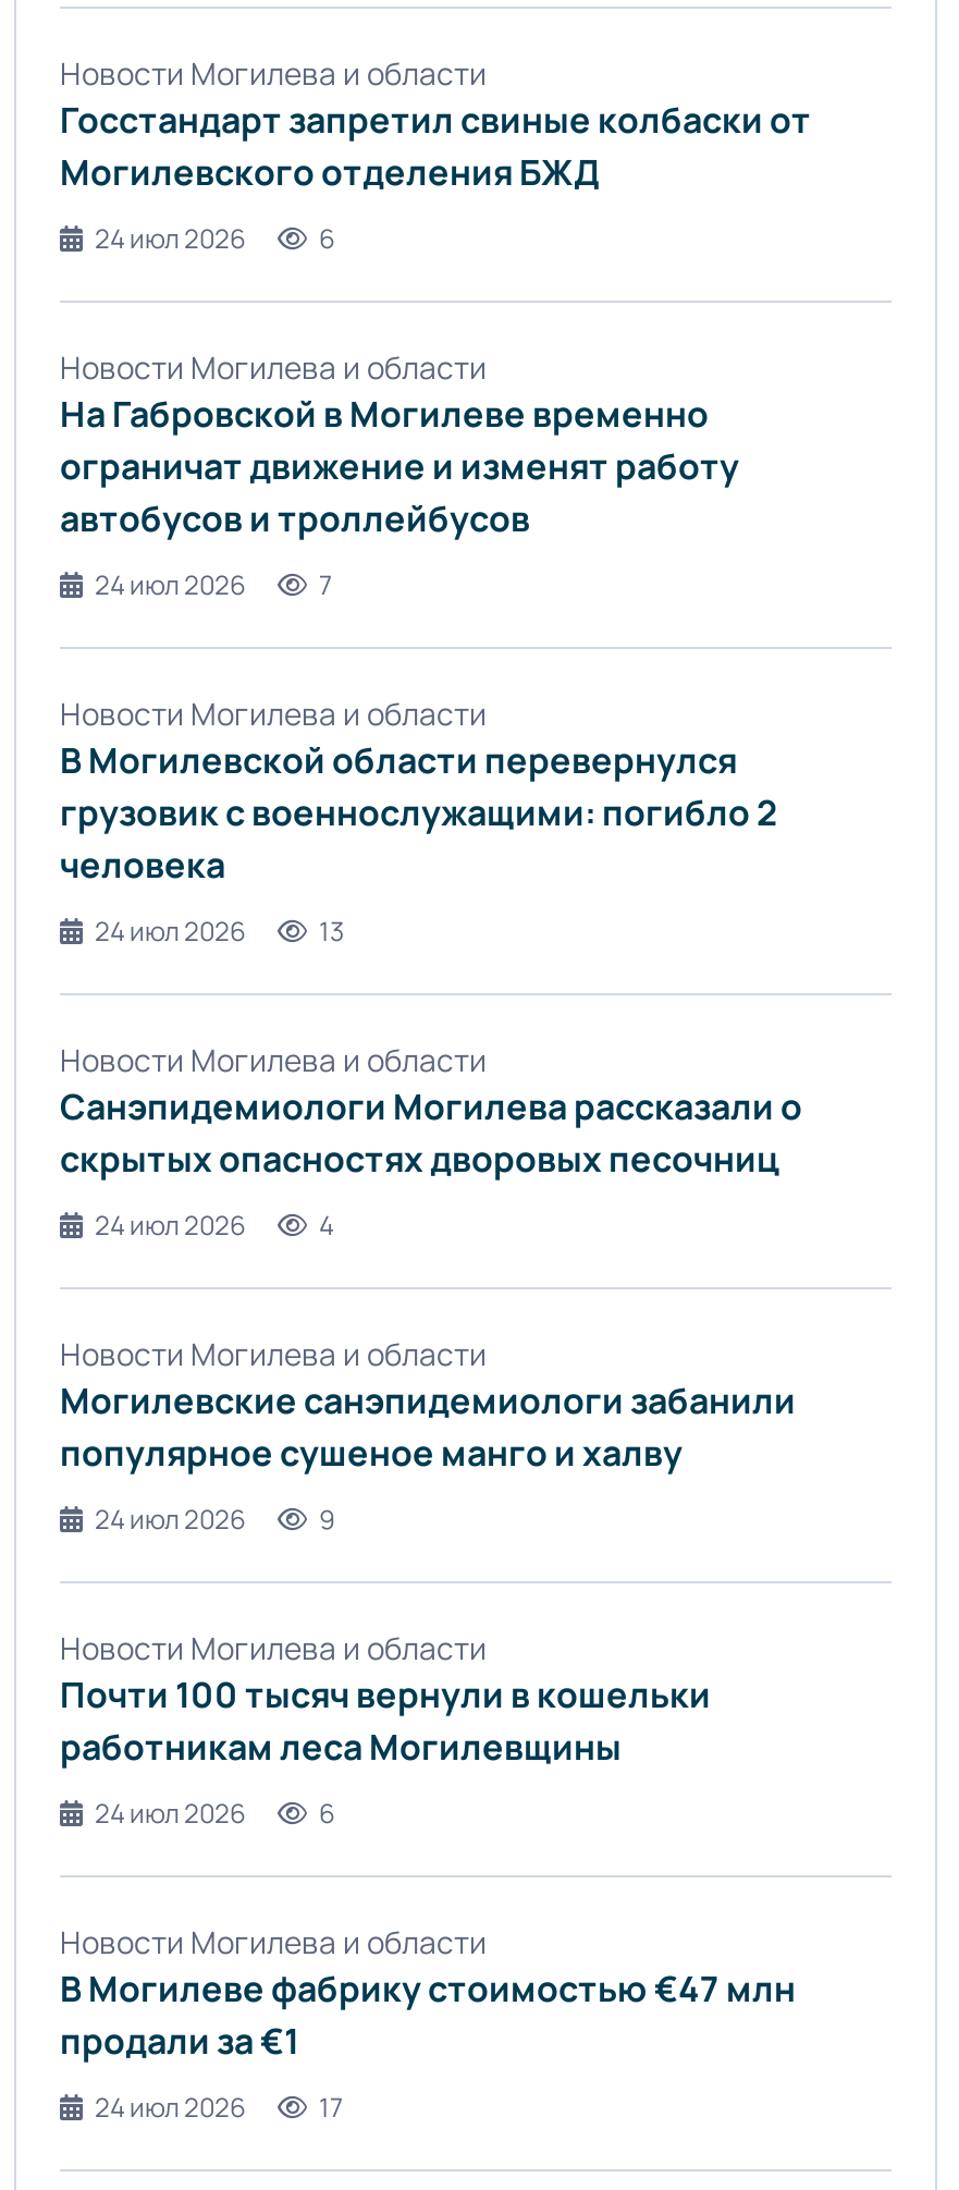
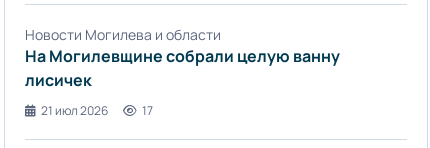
[60,95,811,2125] Госстандарт запретил свиные колбаски от | Могилевского отделения БЖД | 24 июл 2026 | 6 | Новости Могилева и области | На Габровской в Могилеве временно | ограничат движение и изменят работу | автобусов и троллейбусов | 24 июл 2026 | 7 | Новости Могилева и области | В Могилевской области перевернулся | грузовик с военнослужащими: погибло 2 | человека | 24 июл 2026 | 13 | Новости Могилева и области | Санэпидемиологи Могилева рассказали о | скрытых опасностях дворовых песочниц | 24 июл 2026 | 4 | Новости Могилева и области | Могилевские санэпидемиологи забанили | популярное сушеное манго и халву | 24 июл 2026 | 9 | Новости Могилева и области | Почти 100 тысяч вернули в кошельки | работникам леса Могилевщины | 24 июл 2026 | 6 | Новости Могилева и области | В Могилеве фабрику стоимостью €47 млн | продали за €1 | 24 июл 2026 -> [25,45,340,119] На Могилевщине собрали целую ванну | лисичек | 21 июл 2026

